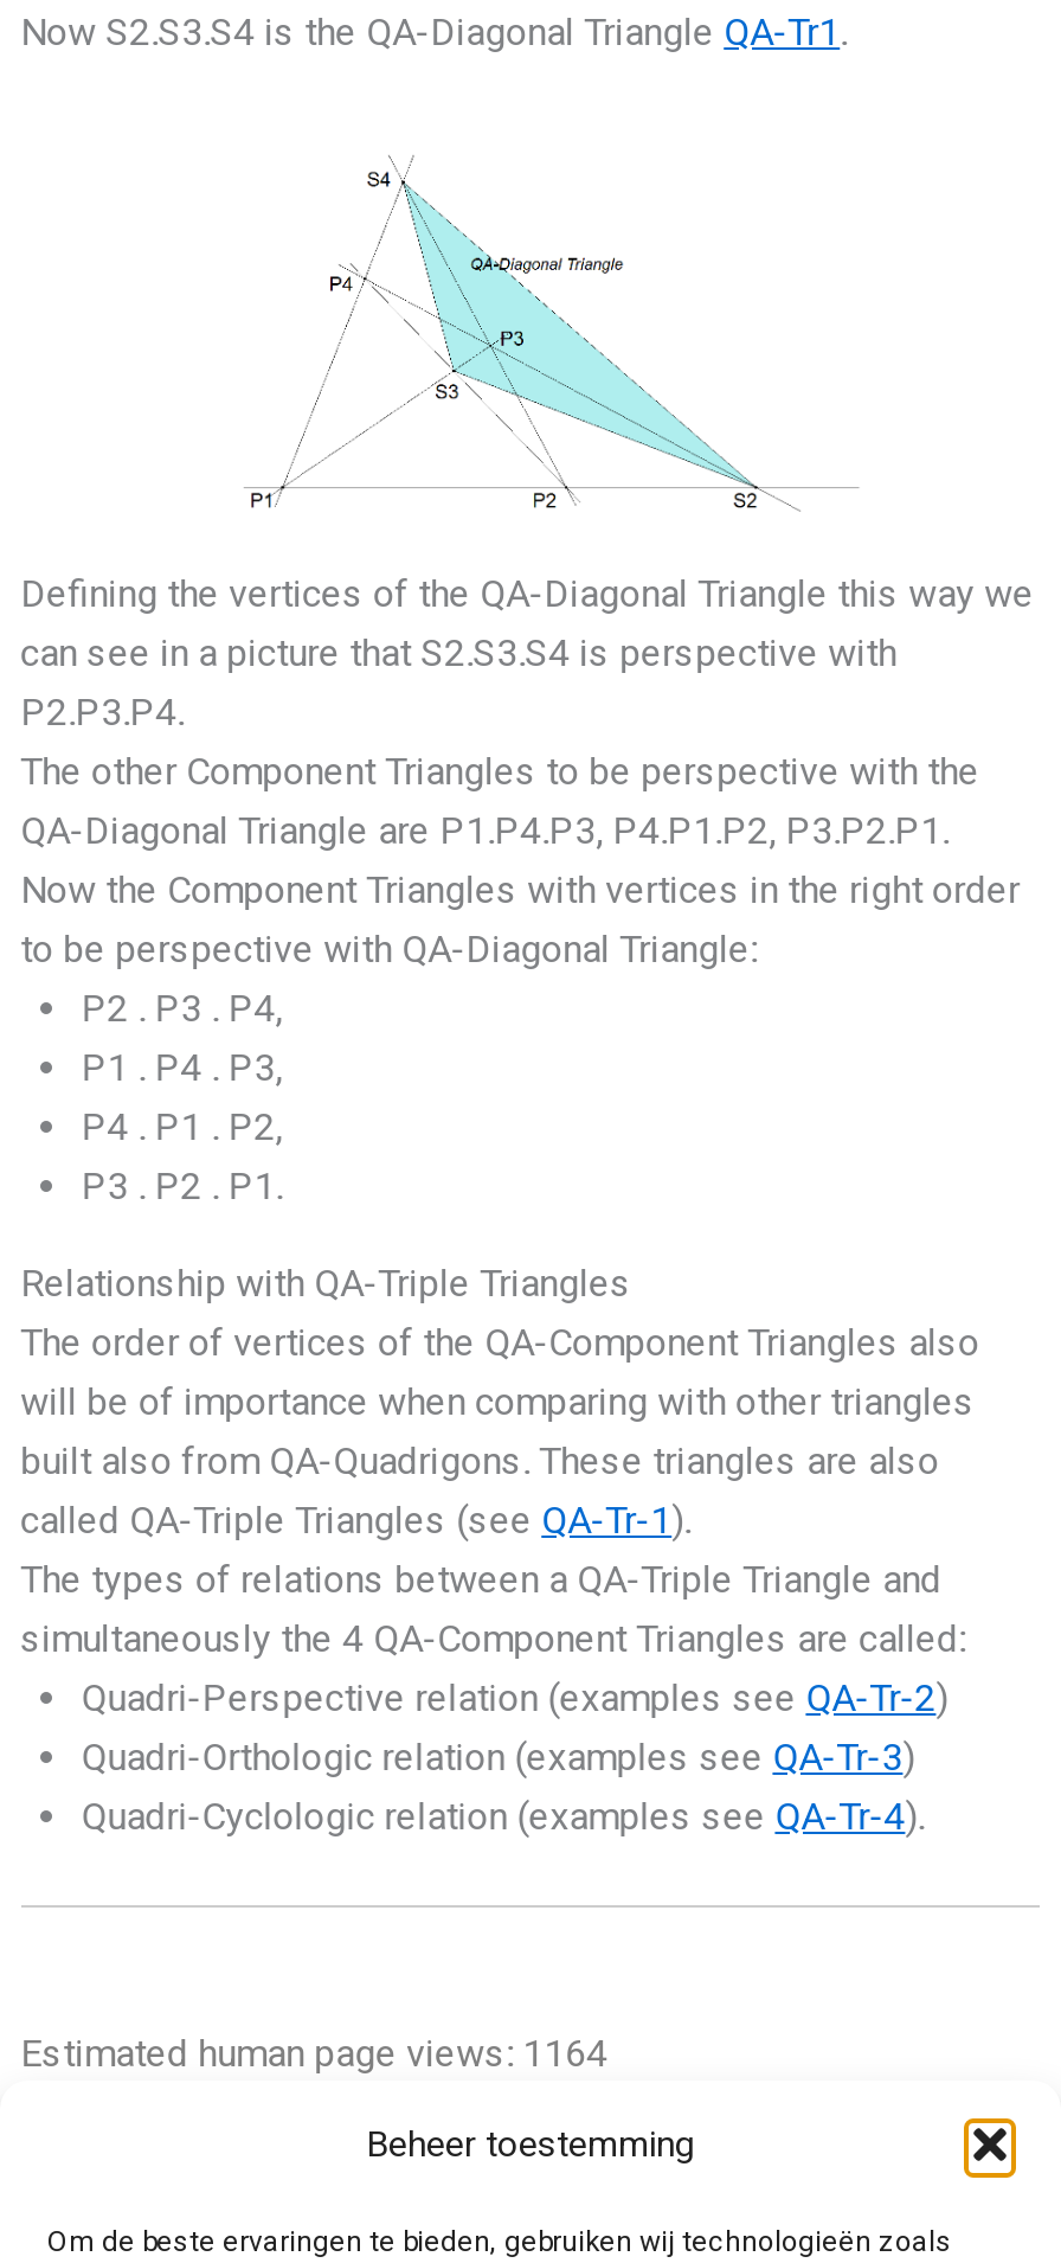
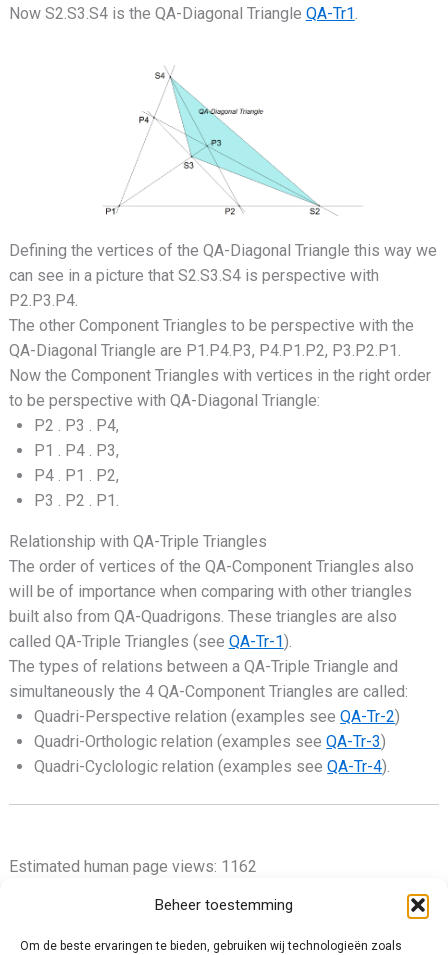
[20,2030,608,2075] Estimated human page views: 1164 -> [9,857,257,876] Estimated human page views: 1162

